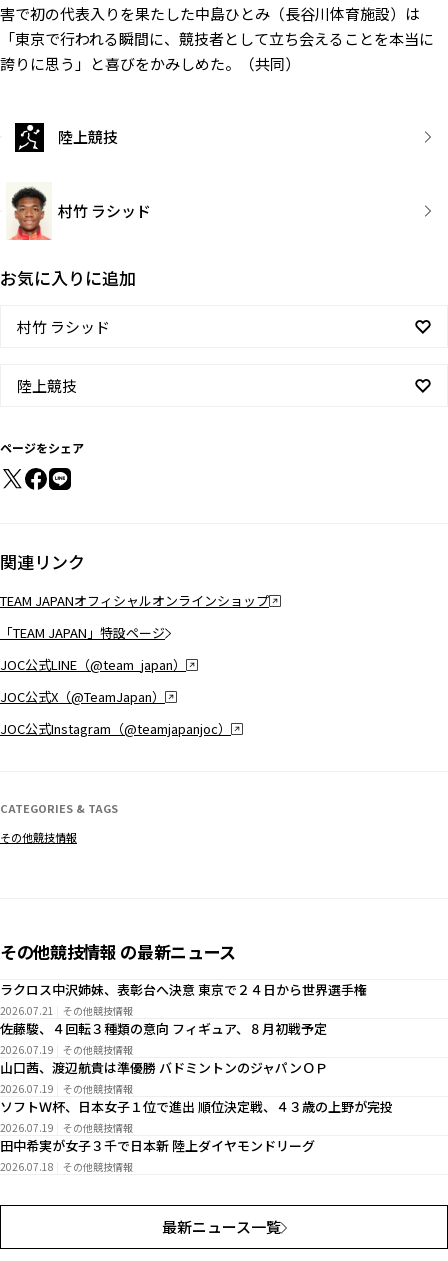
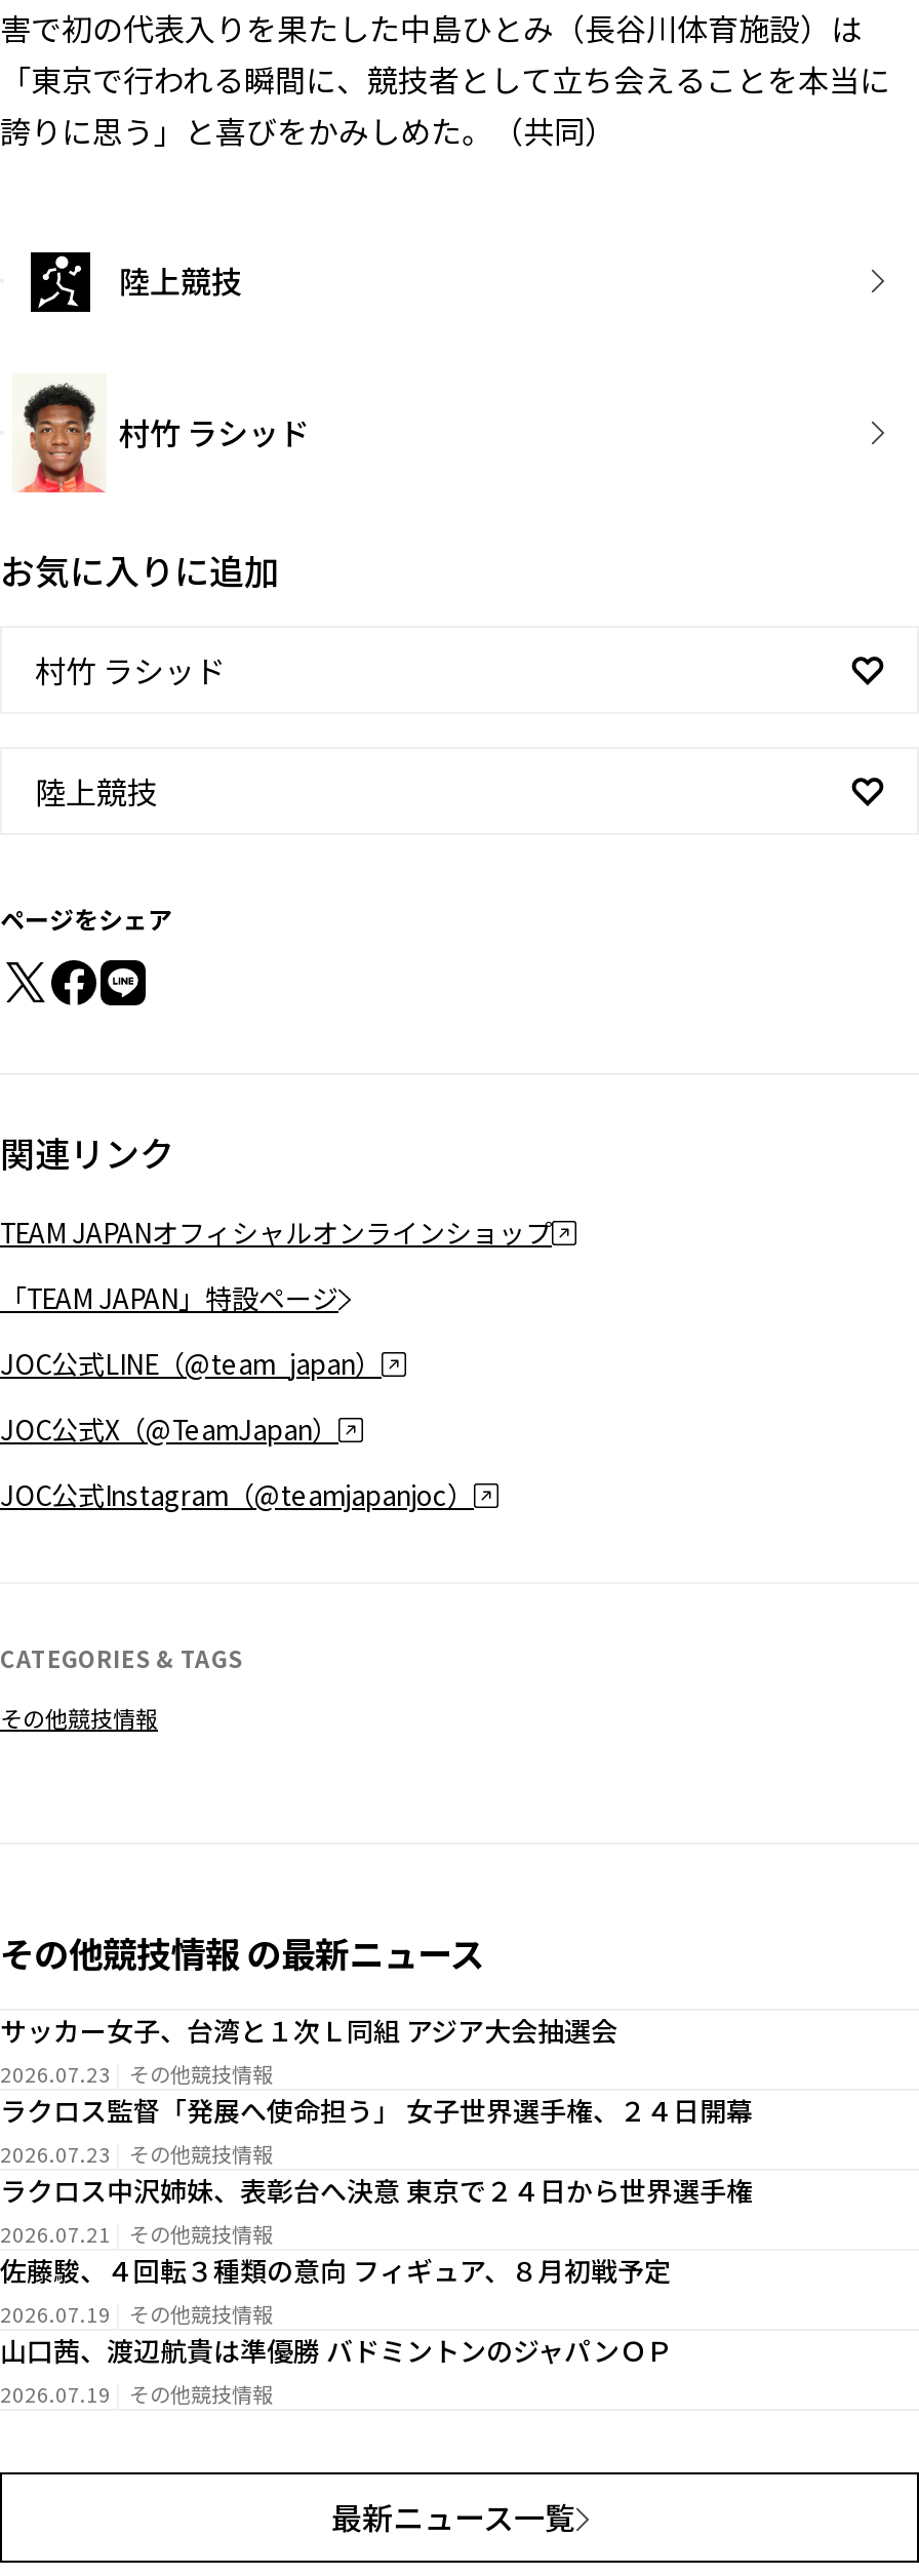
none -> [0,2011,753,2169] サッカー女子、台湾と１次Ｌ同組 アジア大会抽選会 | 2026.07.23 その他競技情報 | ラクロス監督「発展へ使命担う」 女子世界選手権、２４日開幕 | 2026.07.23 その他競技情報
moved [0,980,367,1096] -> [0,2171,753,2409]: ラクロス中沢姉妹、表彰台へ決意 東京で２４日から世界選手権 | 2026.07.21 その他競技情報 | 佐藤駿、４回転３種類の意向 フィギュア、８月初戦予定 | 2026.07.19 その他競技情報 | 山口茜、渡辺航貴は準優勝 バドミントンのジャパンＯＰ | 2026.07.19 その他競技情報
[0,1097,393,1174] ソフトＷ杯、日本女子１位で進出 順位決定戦、４３歳の上野が完投 | 2026.07.19 その他競技情報 | 田中希実が女子３千で日本新 陸上ダイヤモンドリーグ | 2026.07.18 その他競技情報 -> none

